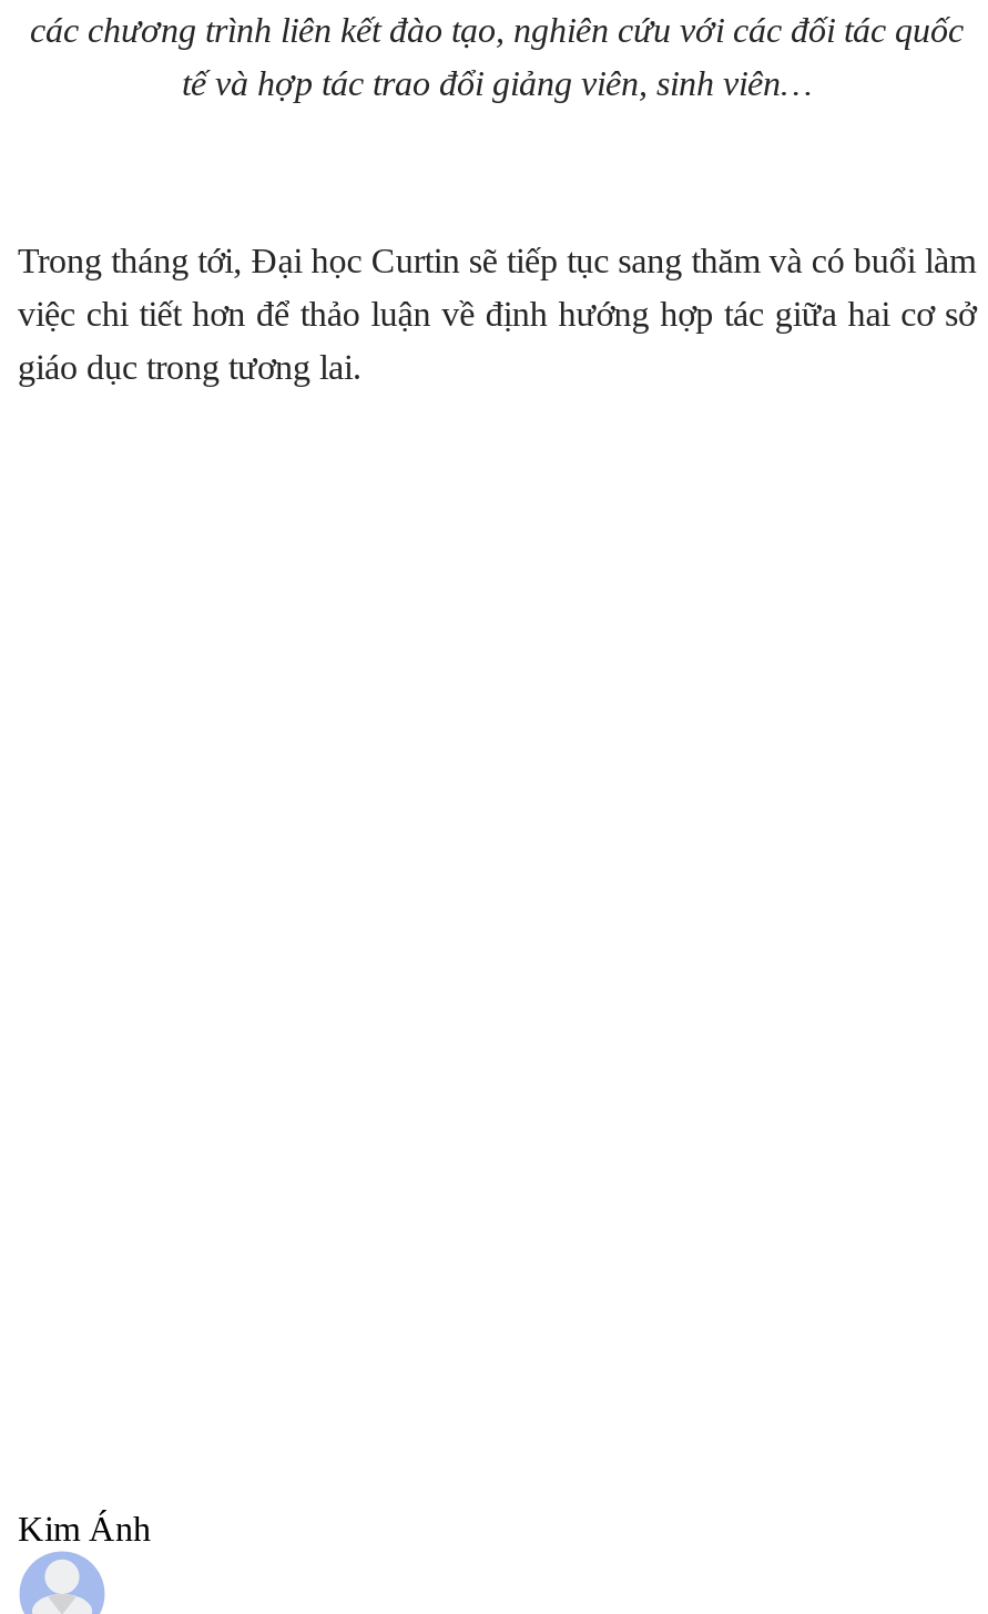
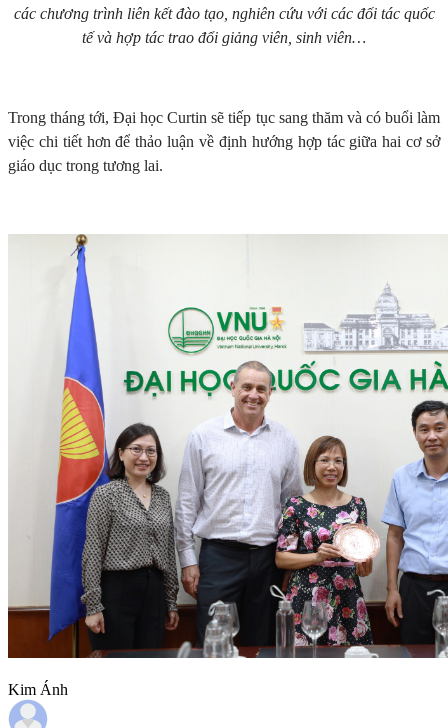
none -> [7,233,445,659] [image]

